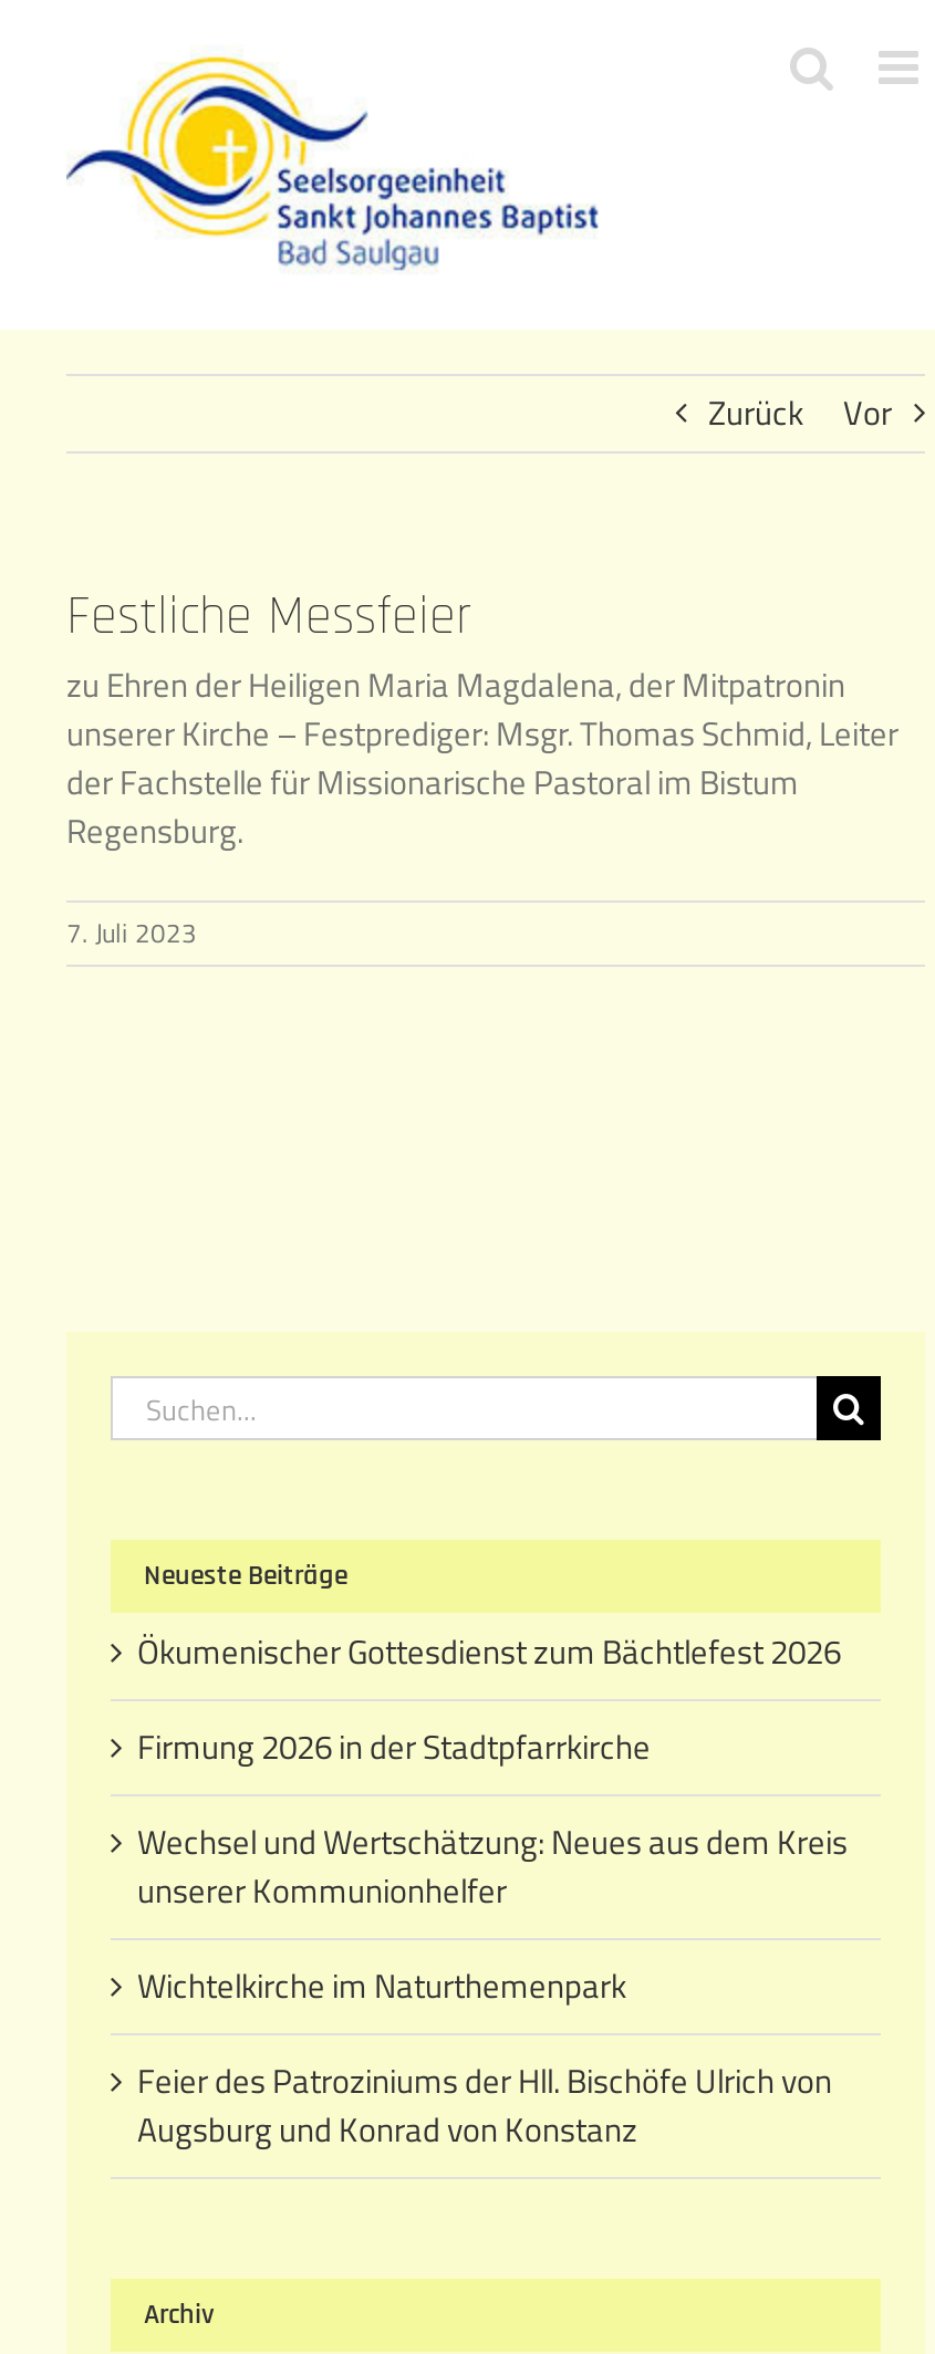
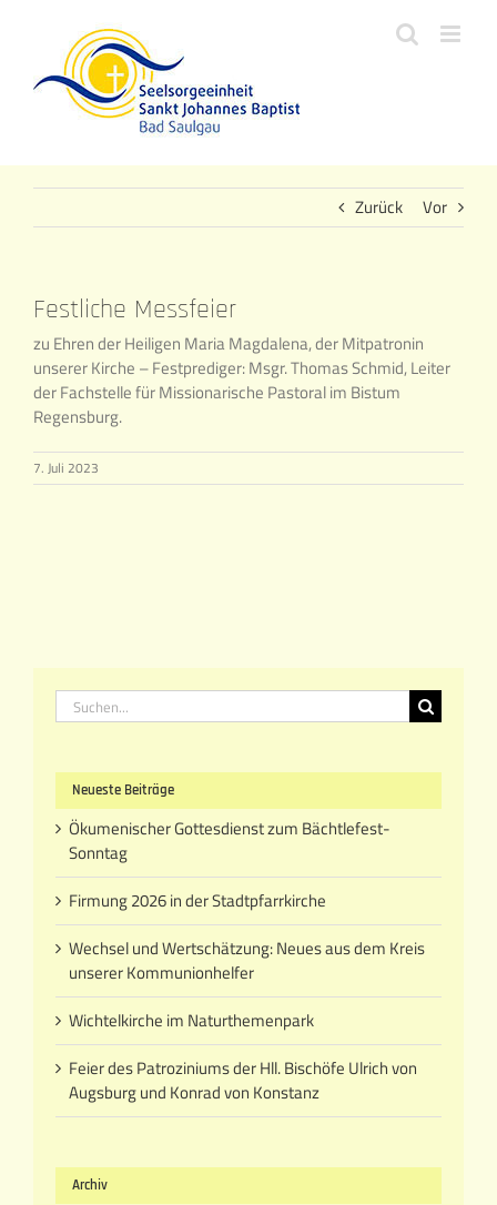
[137,1625,841,1676] Ökumenischer Gottesdienst zum Bächtlefest 2026 -> [69,815,390,865] Ökumenischer Gottesdienst zum Bächtlefest- | Sonntag

